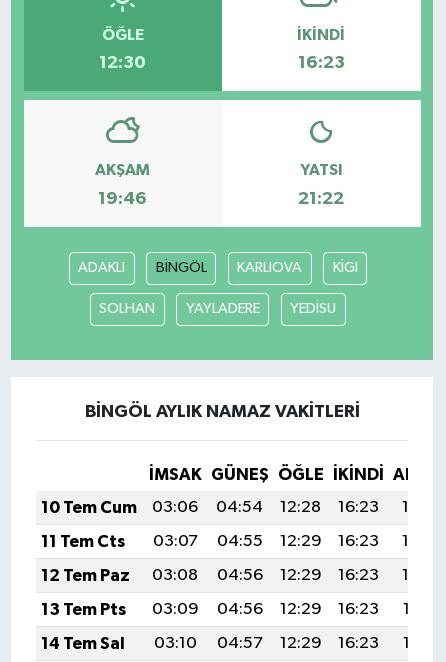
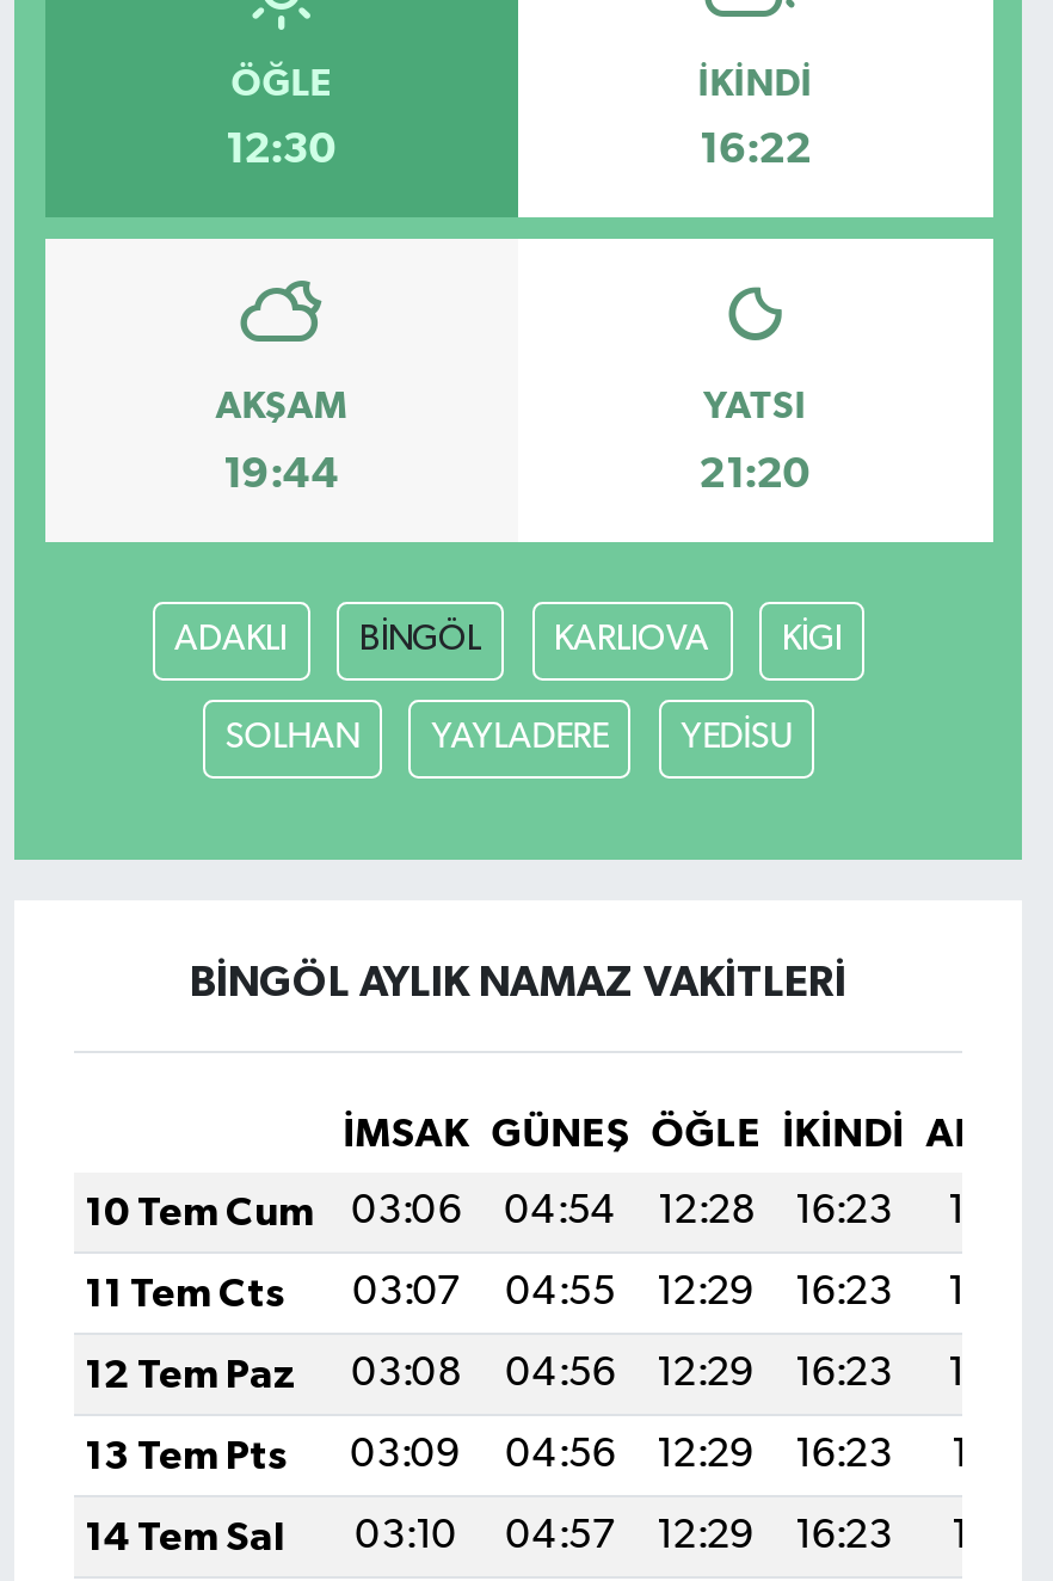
[298,54,345,72] 16:23 -> [699,129,811,172] 16:22
[98,190,147,208] 19:46 -> [223,453,340,496] 19:44
[298,190,344,208] 21:22 -> [699,453,811,496] 21:20

